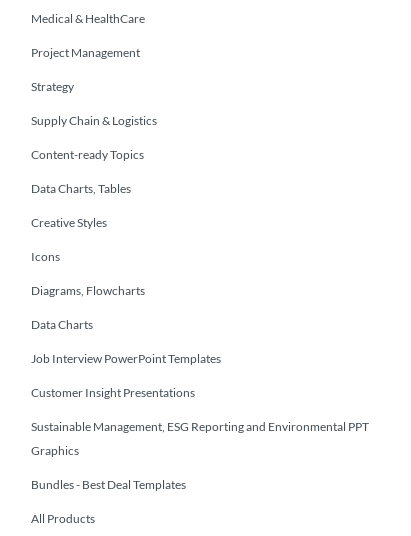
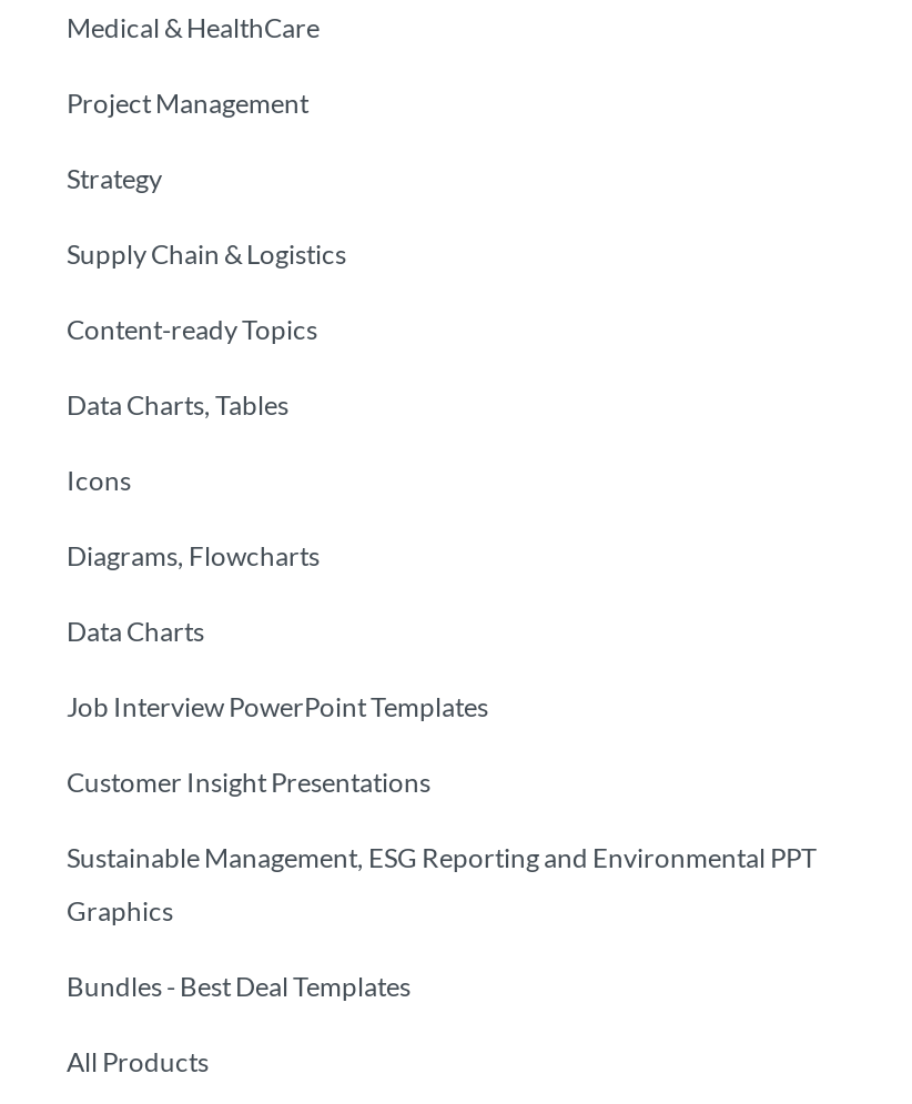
[31,215,107,230] Creative Styles -> none

